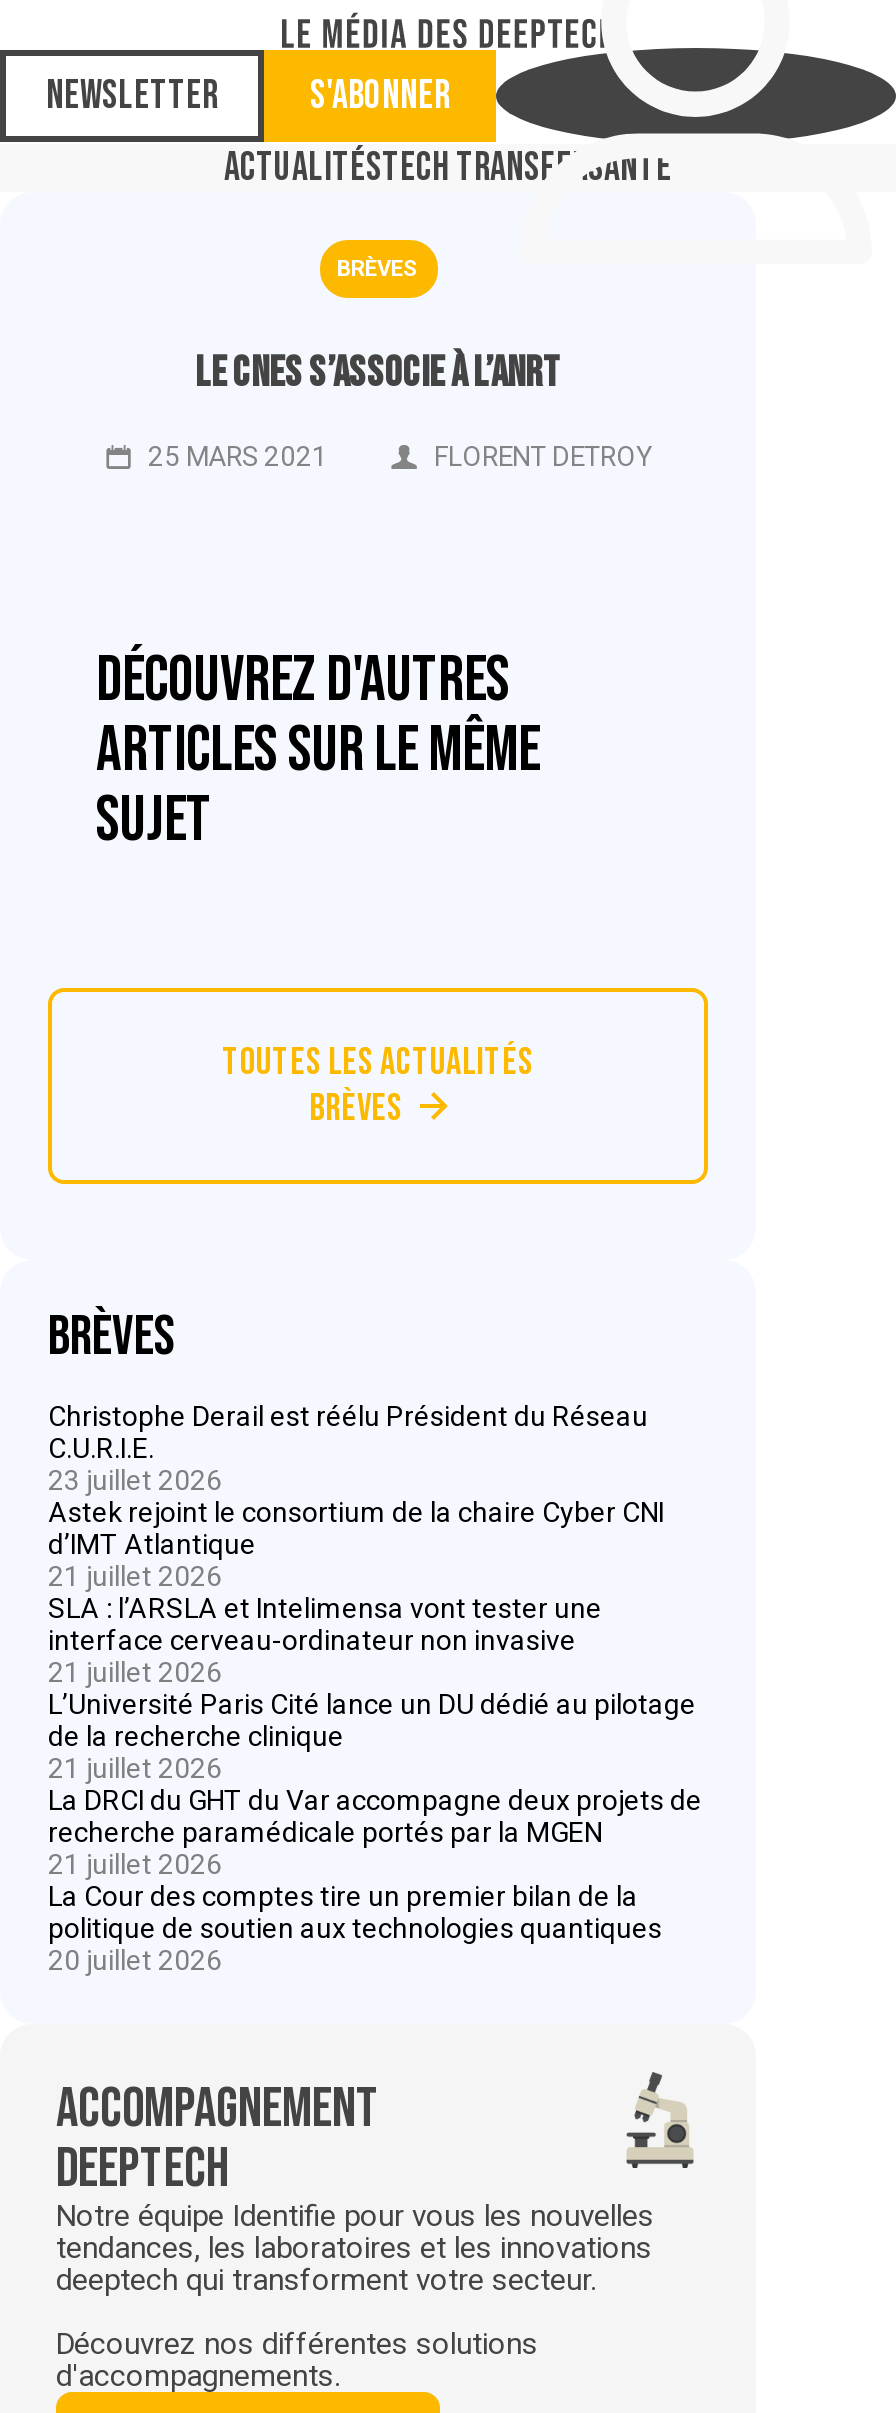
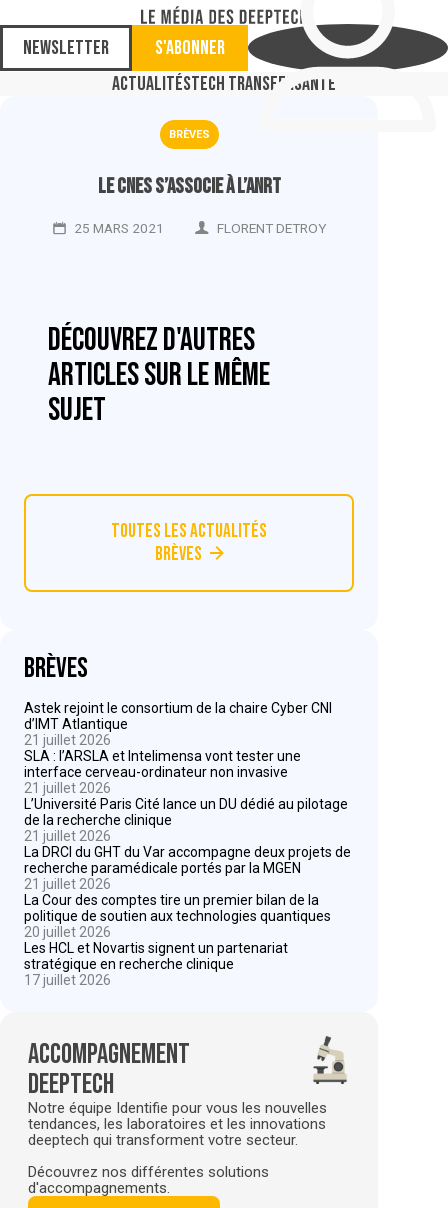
[48,1399,648,1495] Christophe Derail est réélu Président du Réseau | C.U.R.I.E. | 23 juillet 2026 -> none
moved [48,1495,702,1975] -> [24,699,351,939]: Astek rejoint le consortium de la chaire Cyber CNI | d’IMT Atlantique | 21 juillet 2026 | ... | politique de soutien aux technologies quantiques | 20 juillet 2026
none -> [24,939,288,987] Les HCL et Novartis signent un partenariat | stratégique en recherche clinique | 17 juillet 2026

